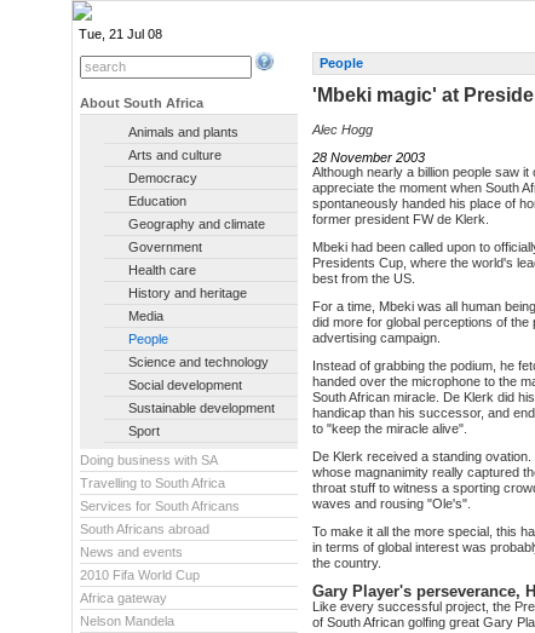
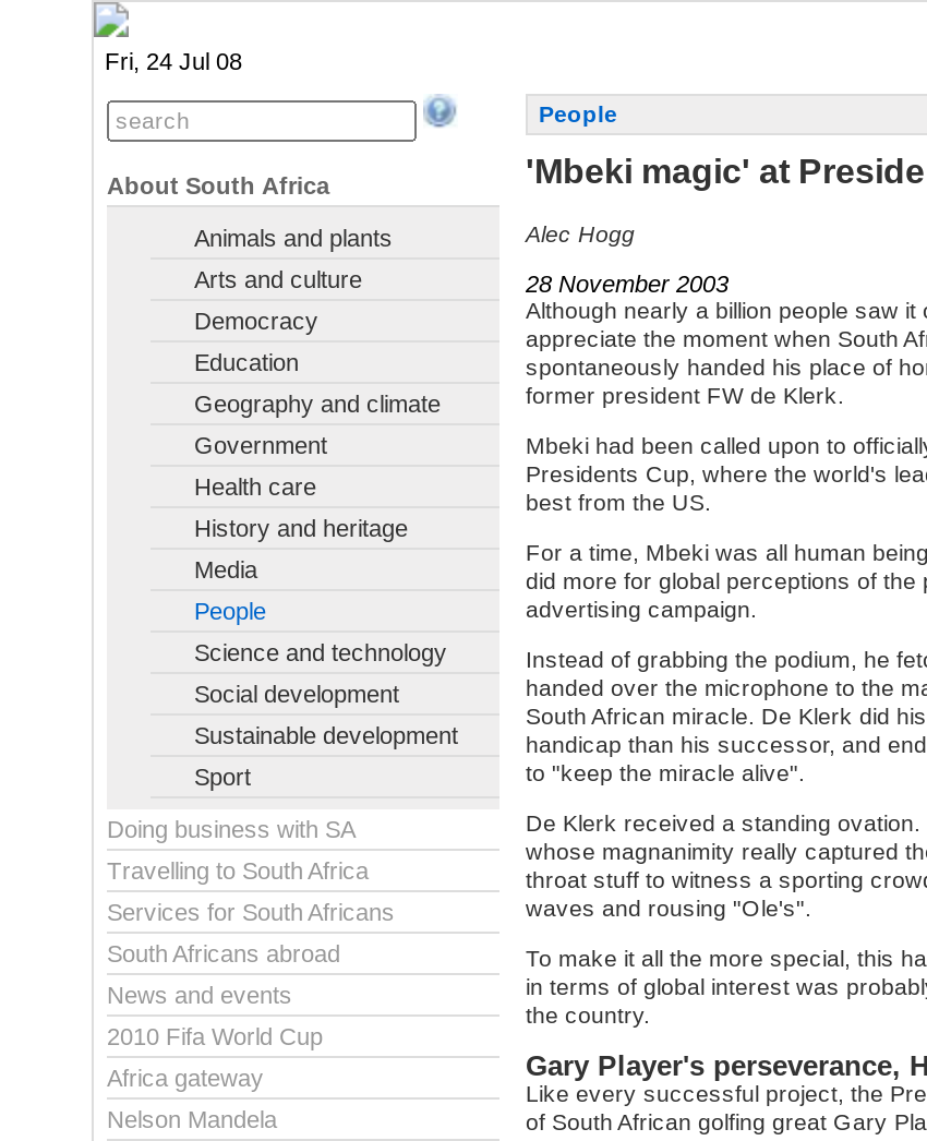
[79,27,162,41] Tue, 21 Jul 08 -> [105,48,242,74] Fri, 24 Jul 08

